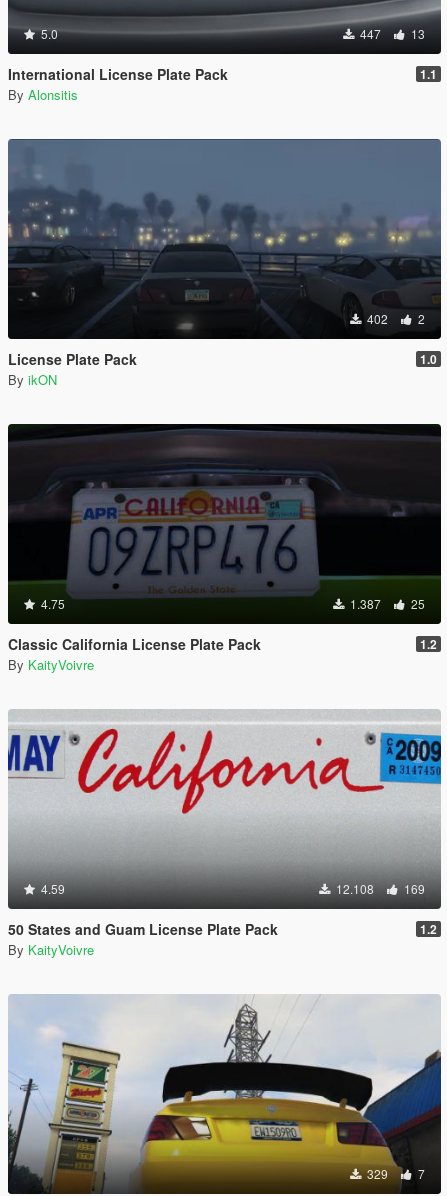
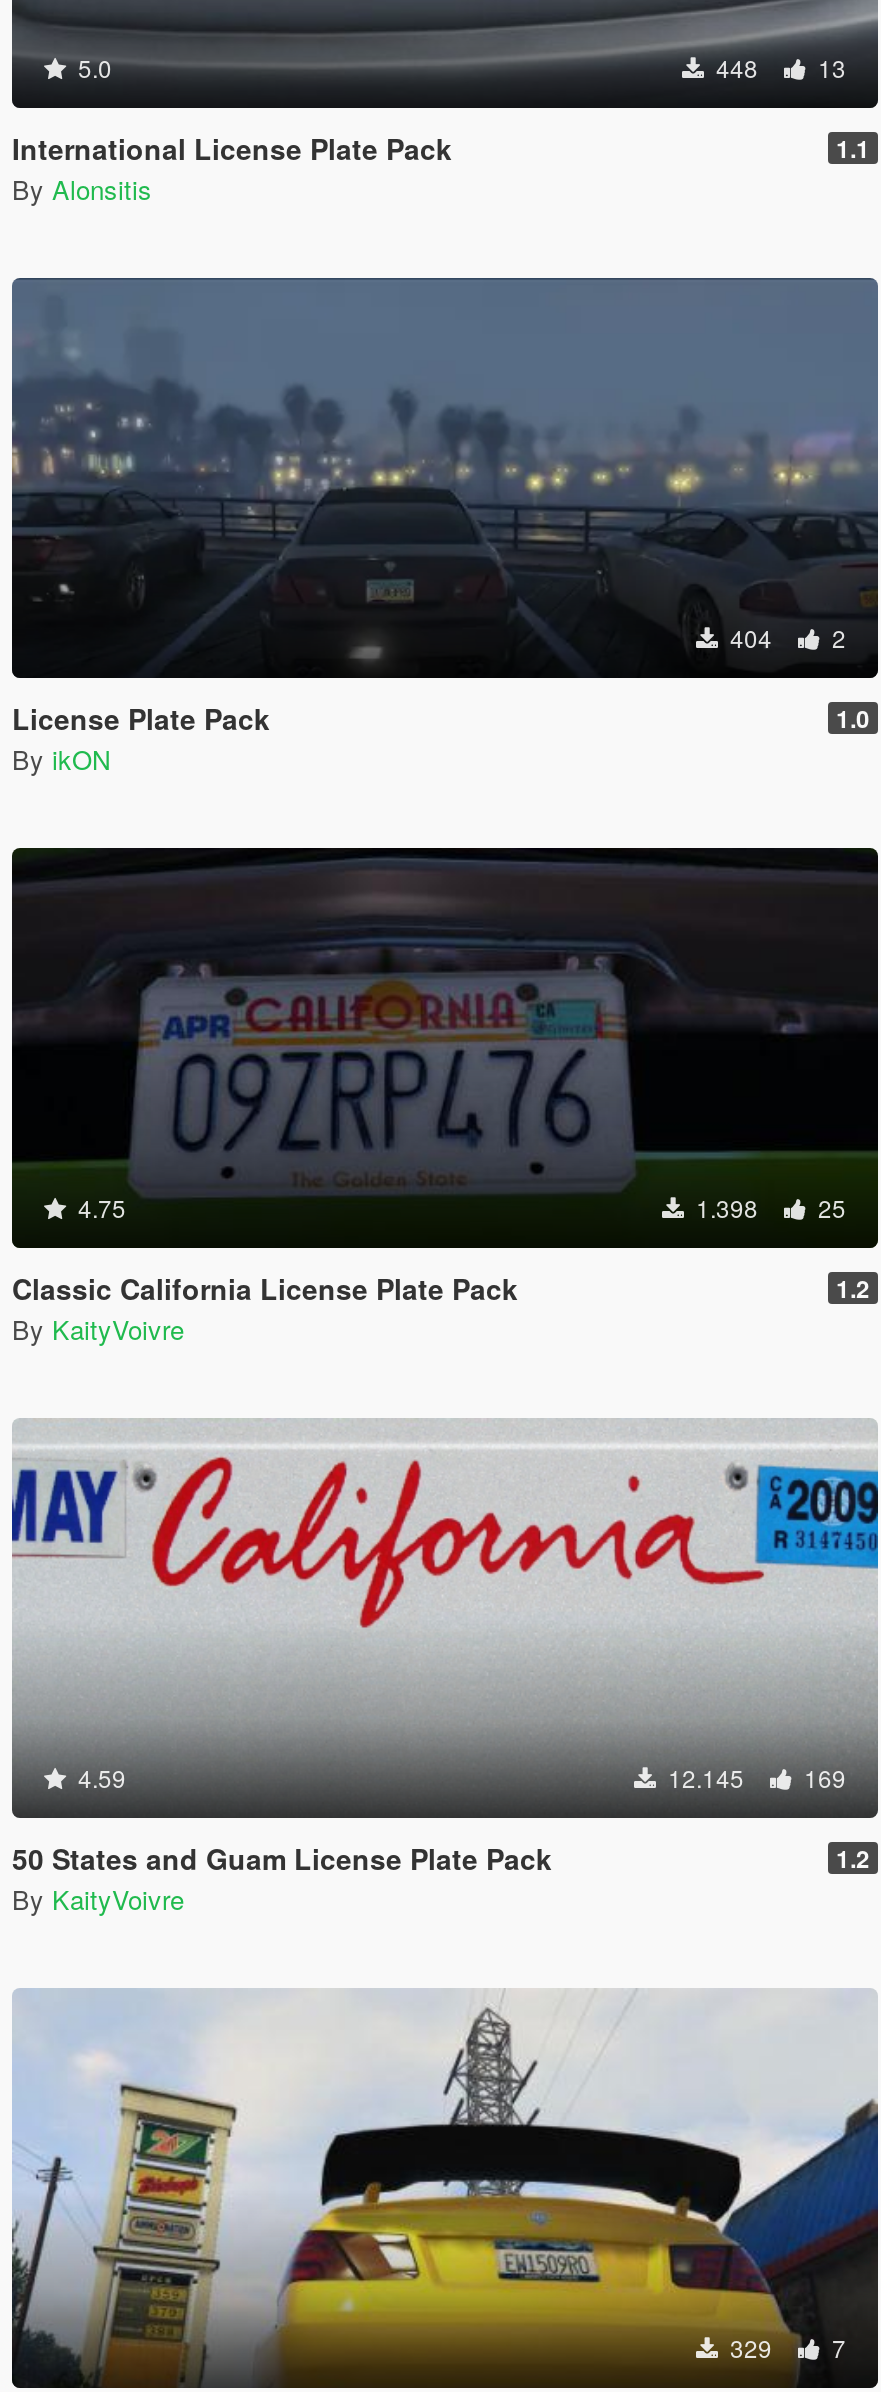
[357,25,425,42] 447 13 -> [710,50,846,84] 448 13
[364,310,425,327] 402 2 -> [724,620,846,654] 404 2
[347,595,425,612] 1.387 25 -> [690,1190,846,1224] 1.398 25
[333,880,425,897] 12.108 169 -> [662,1760,846,1794] 12.145 169

